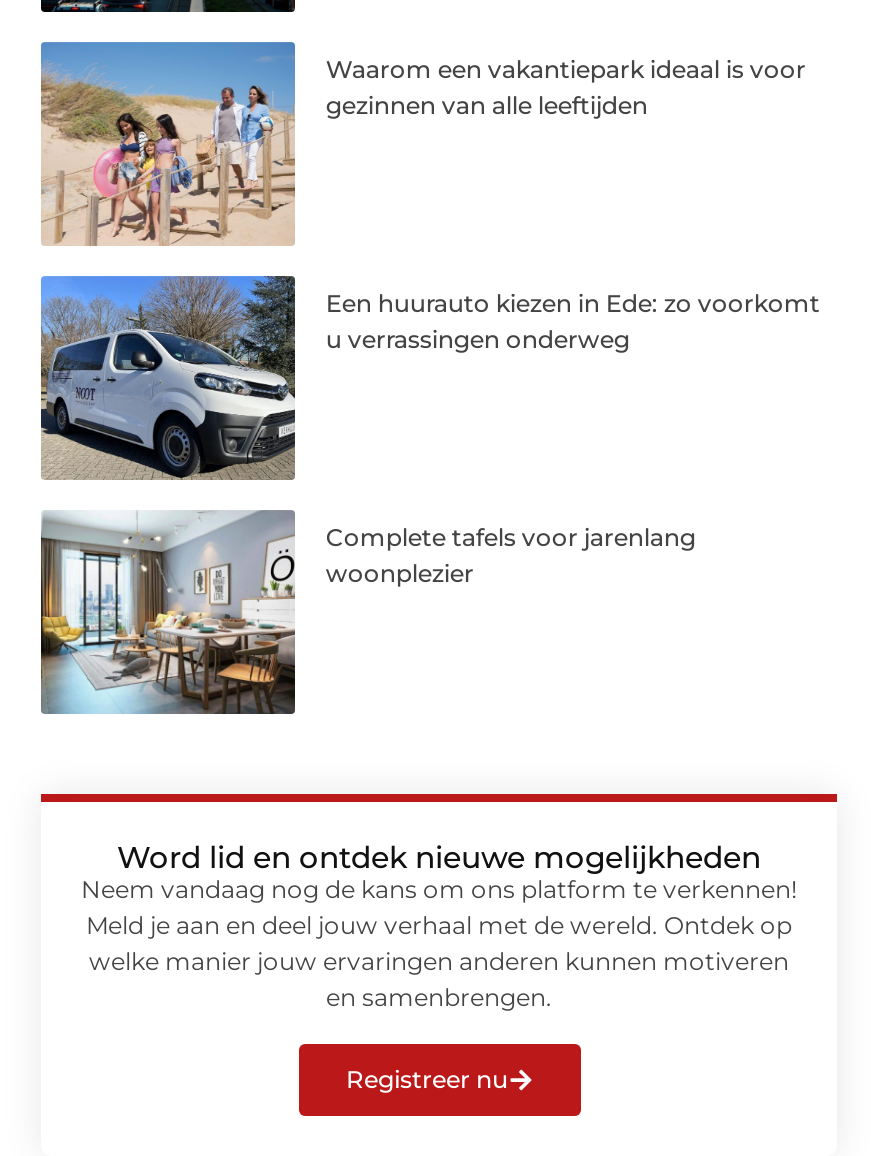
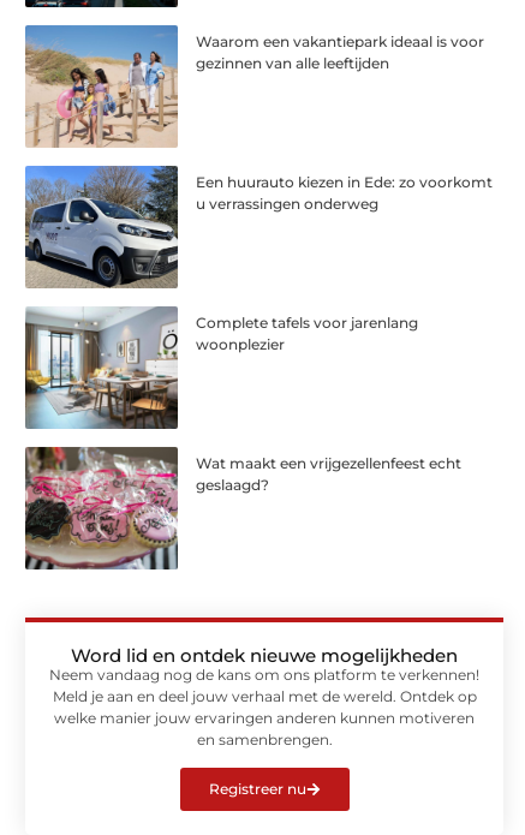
none -> [24,446,462,571] [image] | Wat maakt een vrijgezellenfeest echt | geslaagd?

